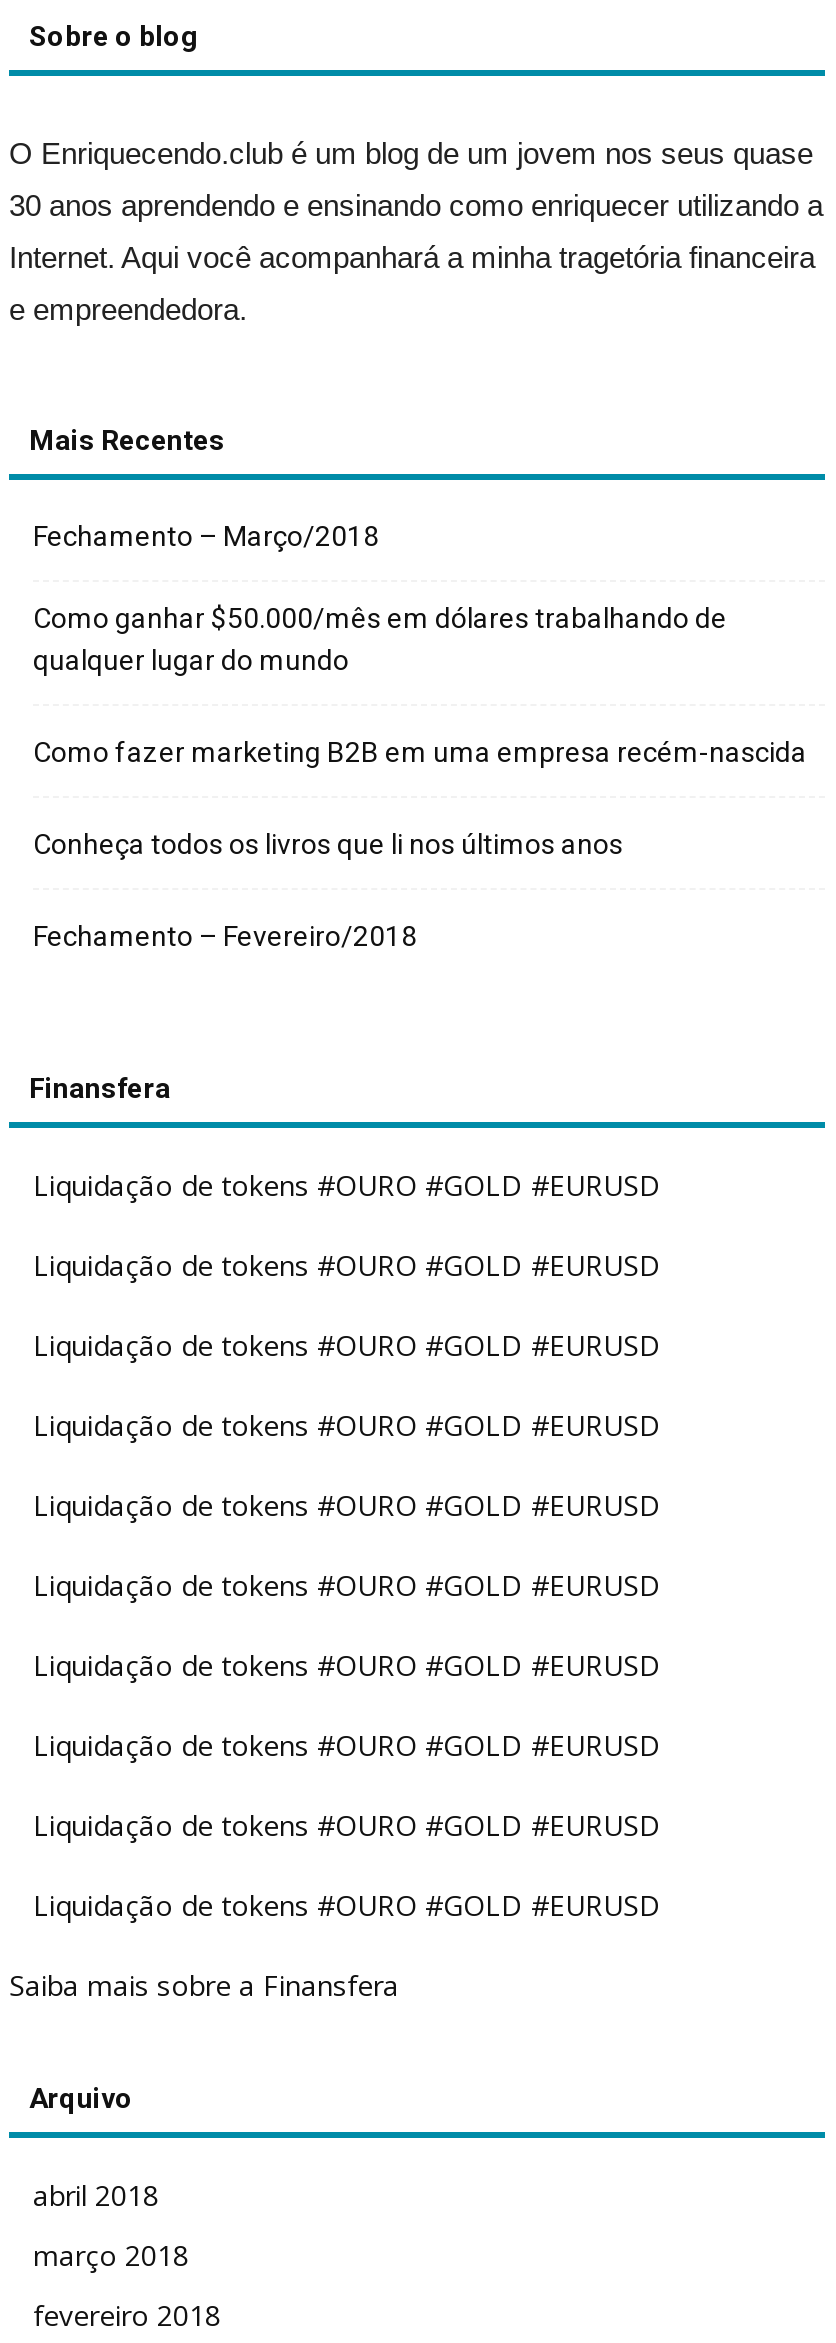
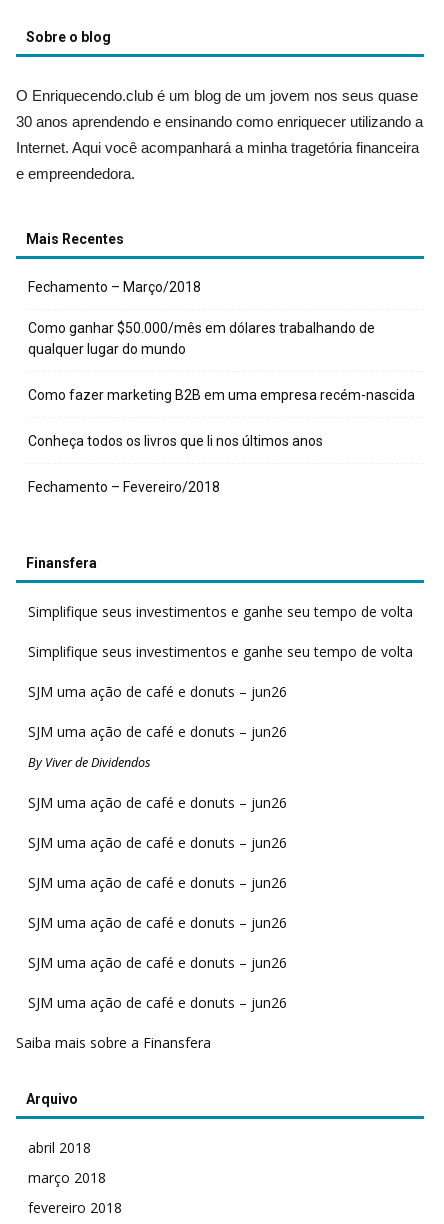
[33,1166,661,1924] Liquidação de tokens #OURO #GOLD #EURUSD | Liquidação de tokens #OURO #GOLD #EURUSD | Liquidação de tokens #OURO #GOLD #EURUSD | Liquidação de tokens #OURO #GOLD #EURUSD | Liquidação de tokens #OURO #GOLD #EURUSD | Liquidação de tokens #OURO #GOLD #EURUSD | Liquidação de tokens #OURO #GOLD #EURUSD | Liquidação de tokens #OURO #GOLD #EURUSD | Liquidação de tokens #OURO #GOLD #EURUSD | Liquidação de tokens #OURO #GOLD #EURUSD -> [28,602,413,1012] Simplifique seus investimentos e ganhe seu tempo de volta | Simplifique seus investimentos e ganhe seu tempo de volta | SJM uma ação de café e donuts – jun26 | SJM uma ação de café e donuts – jun26 | By Viver de Dividendos | SJM uma ação de café e donuts – jun26 | SJM uma ação de café e donuts – jun26 | SJM uma ação de café e donuts – jun26 | SJM uma ação de café e donuts – jun26 | SJM uma ação de café e donuts – jun26 | SJM uma ação de café e donuts – jun26

